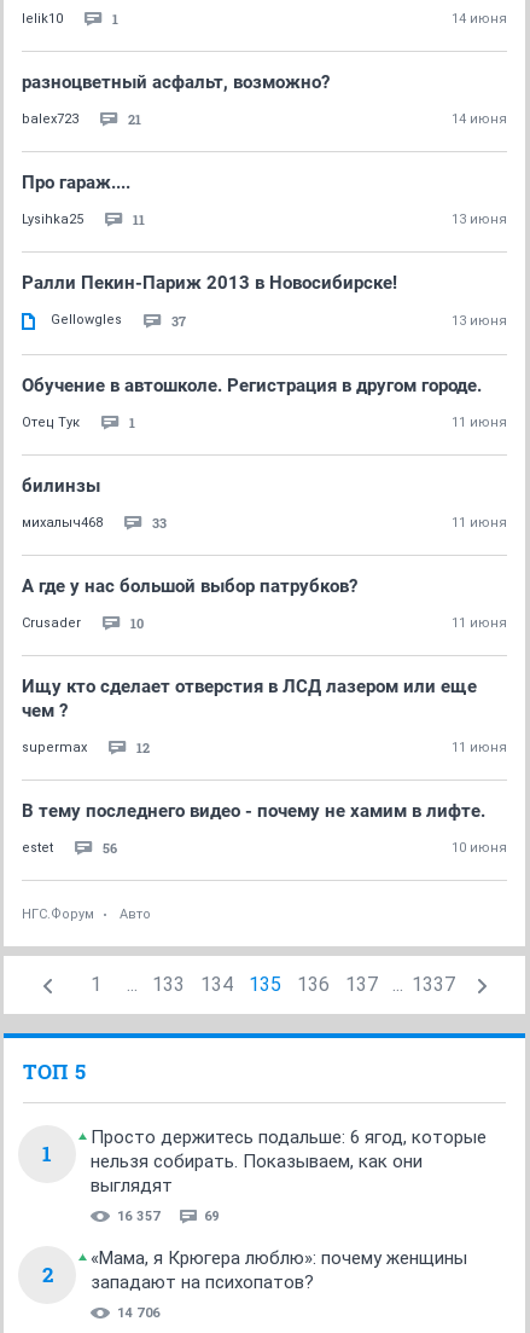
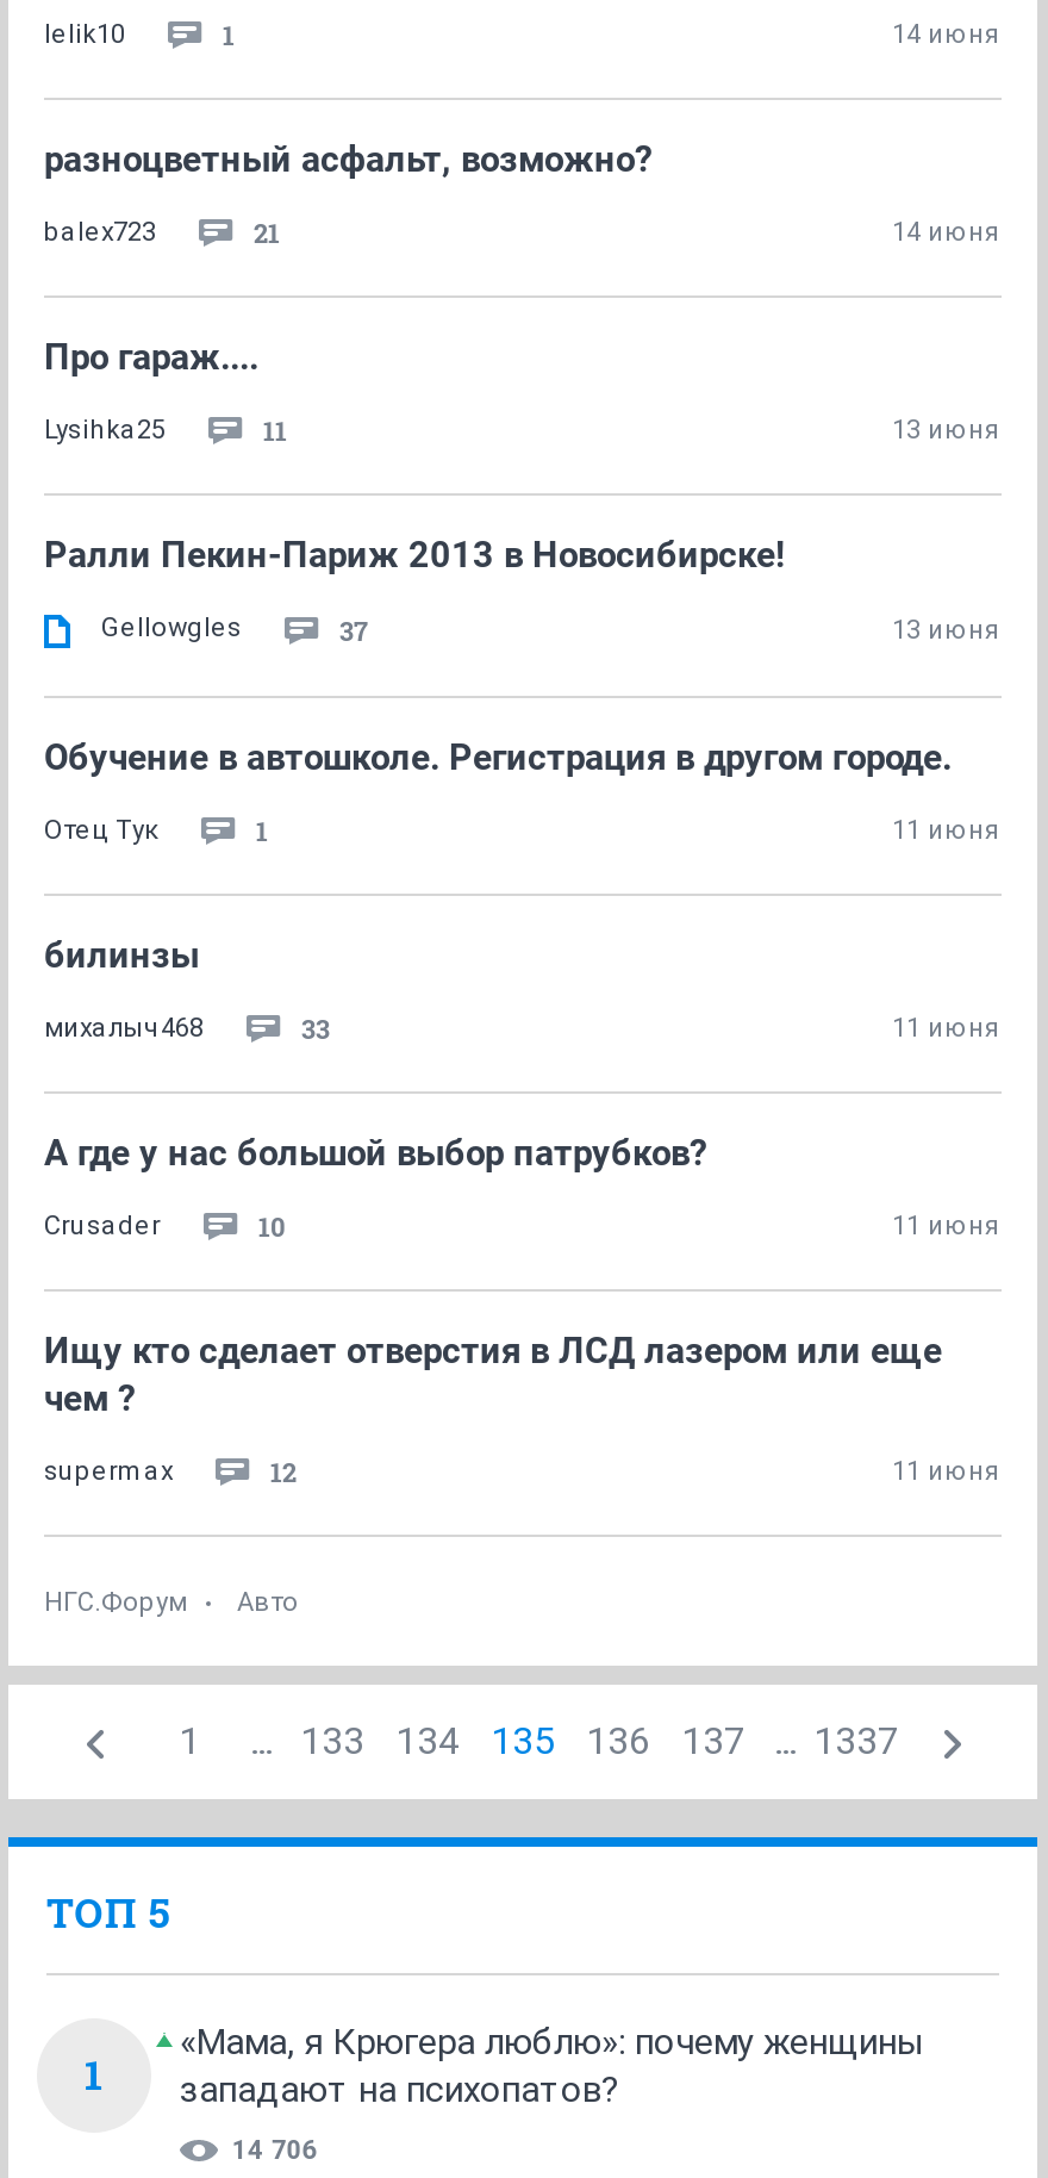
[22,800,507,857] В тему последнего видео - почему не хамим в лифте. | estet | 56 | 10 июня -> none
[42,1126,487,1288] Просто держитесь подальше: 6 ягод, которые | нельзя собирать. Показываем, как они | выглядят | 16 357 | 69 | 2 -> none

